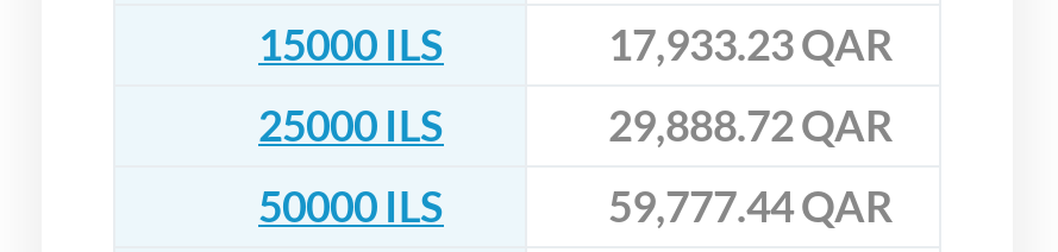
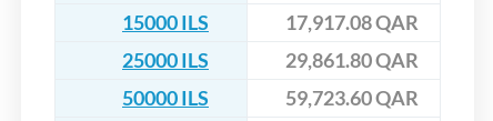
[608,19,894,71] 17,933.23 QAR -> [285,10,419,35] 17,917.08 QAR
[608,99,894,152] 29,888.72 QAR -> [285,48,419,72] 29,861.80 QAR
[608,180,894,233] 59,777.44 QAR -> [285,86,419,110] 59,723.60 QAR

